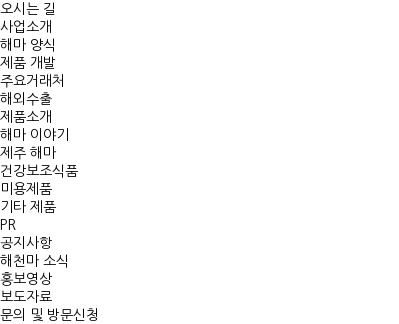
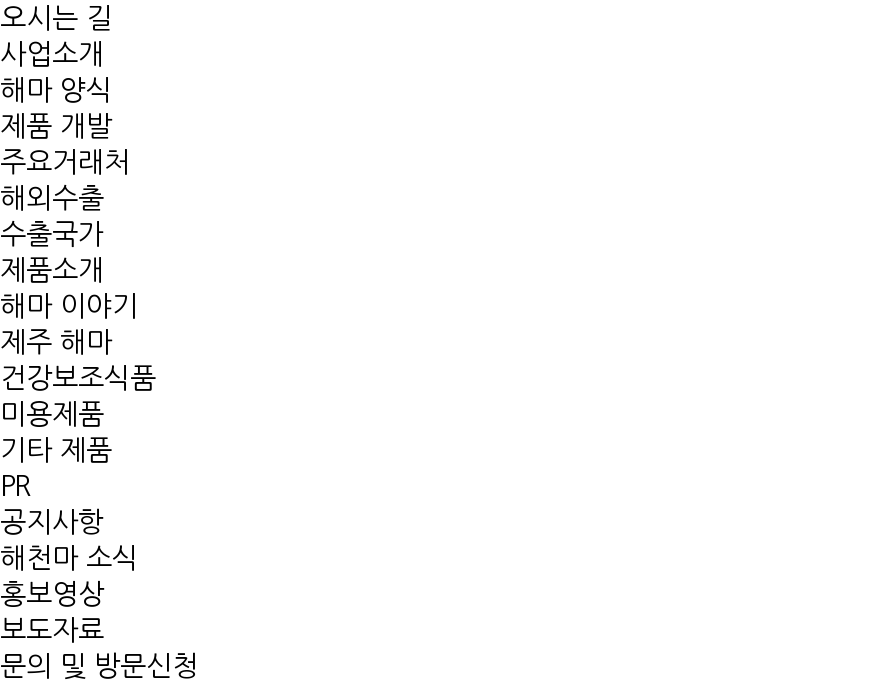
none -> [0,220,104,248] 수출국가

